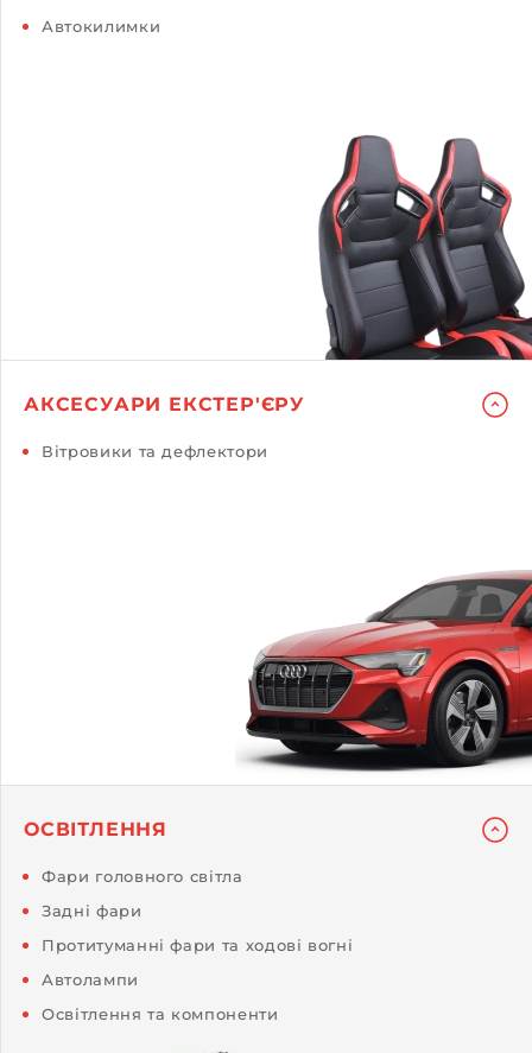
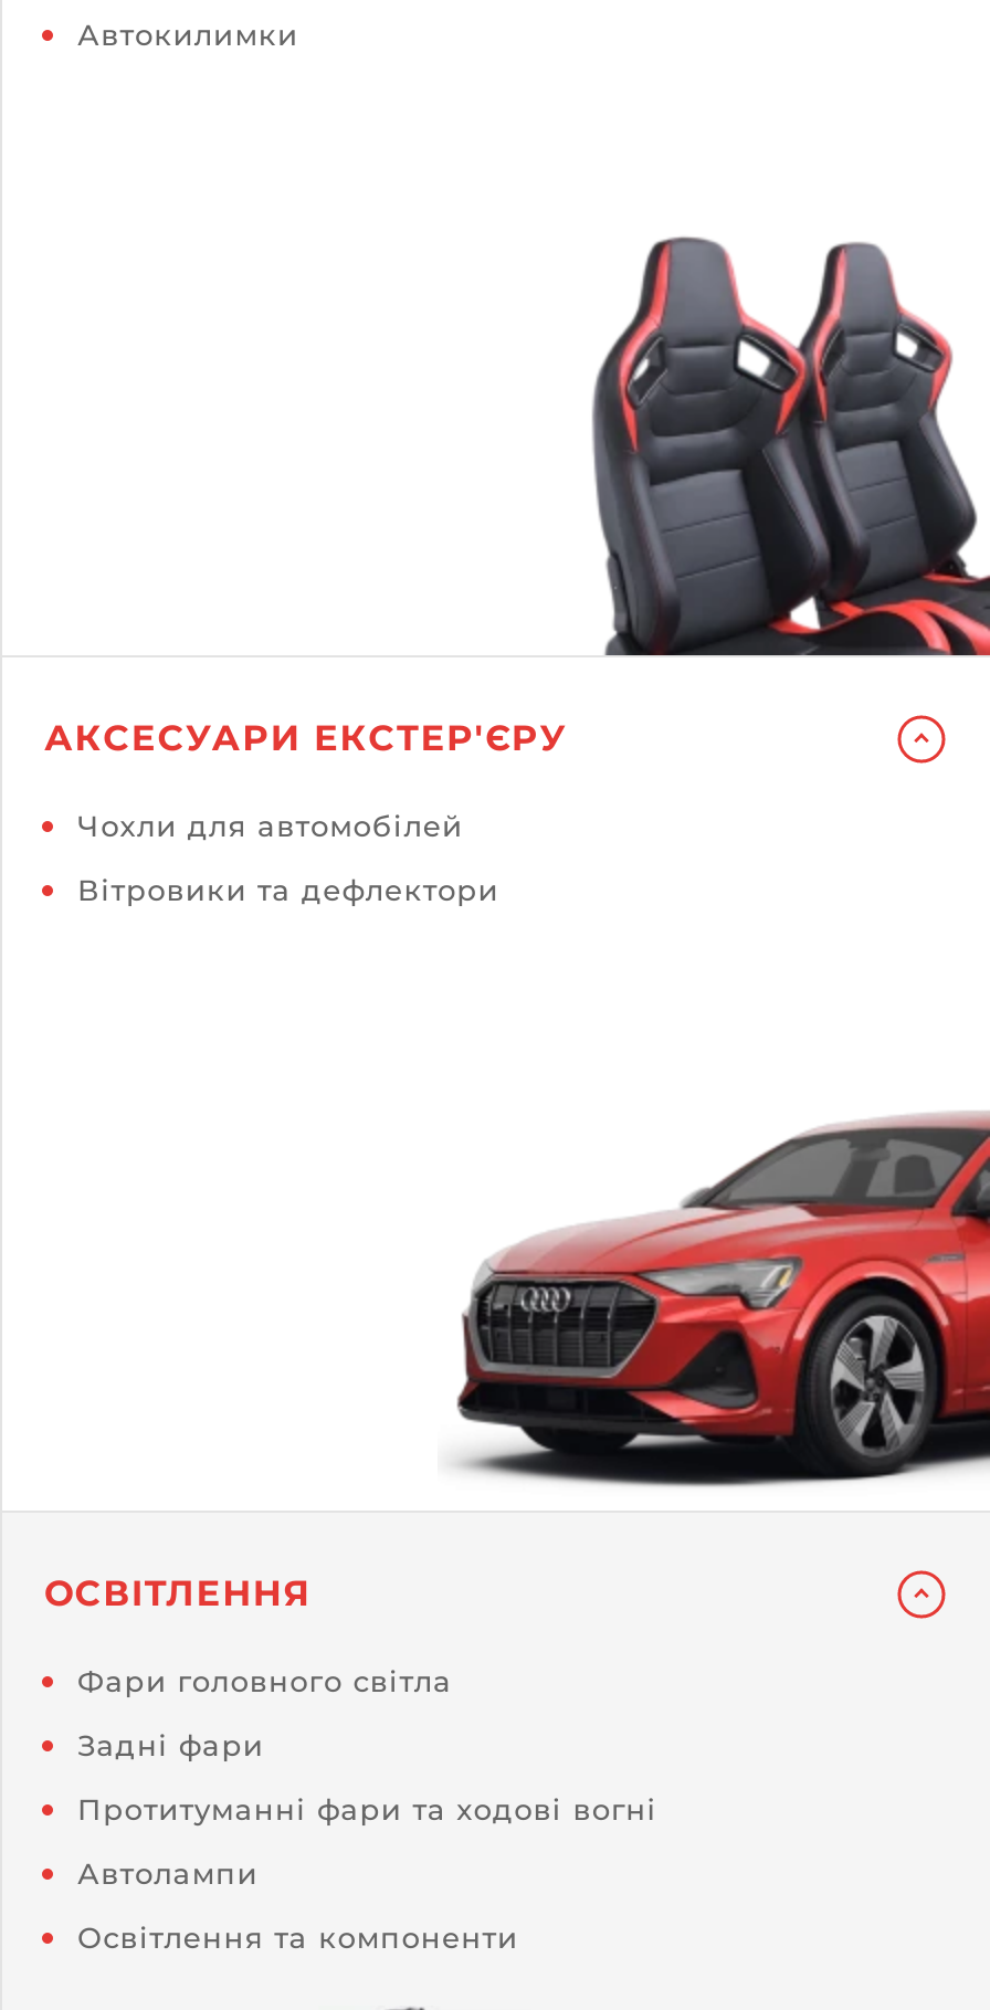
none -> [77,808,463,844] Чохли для автомобілей

